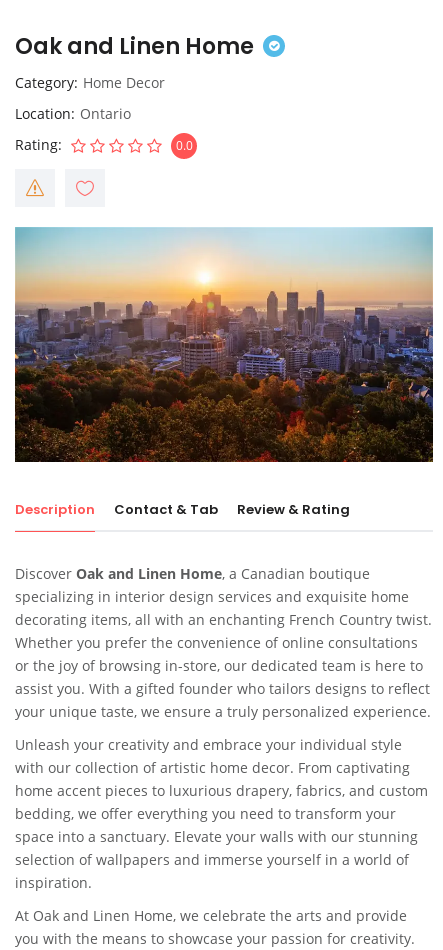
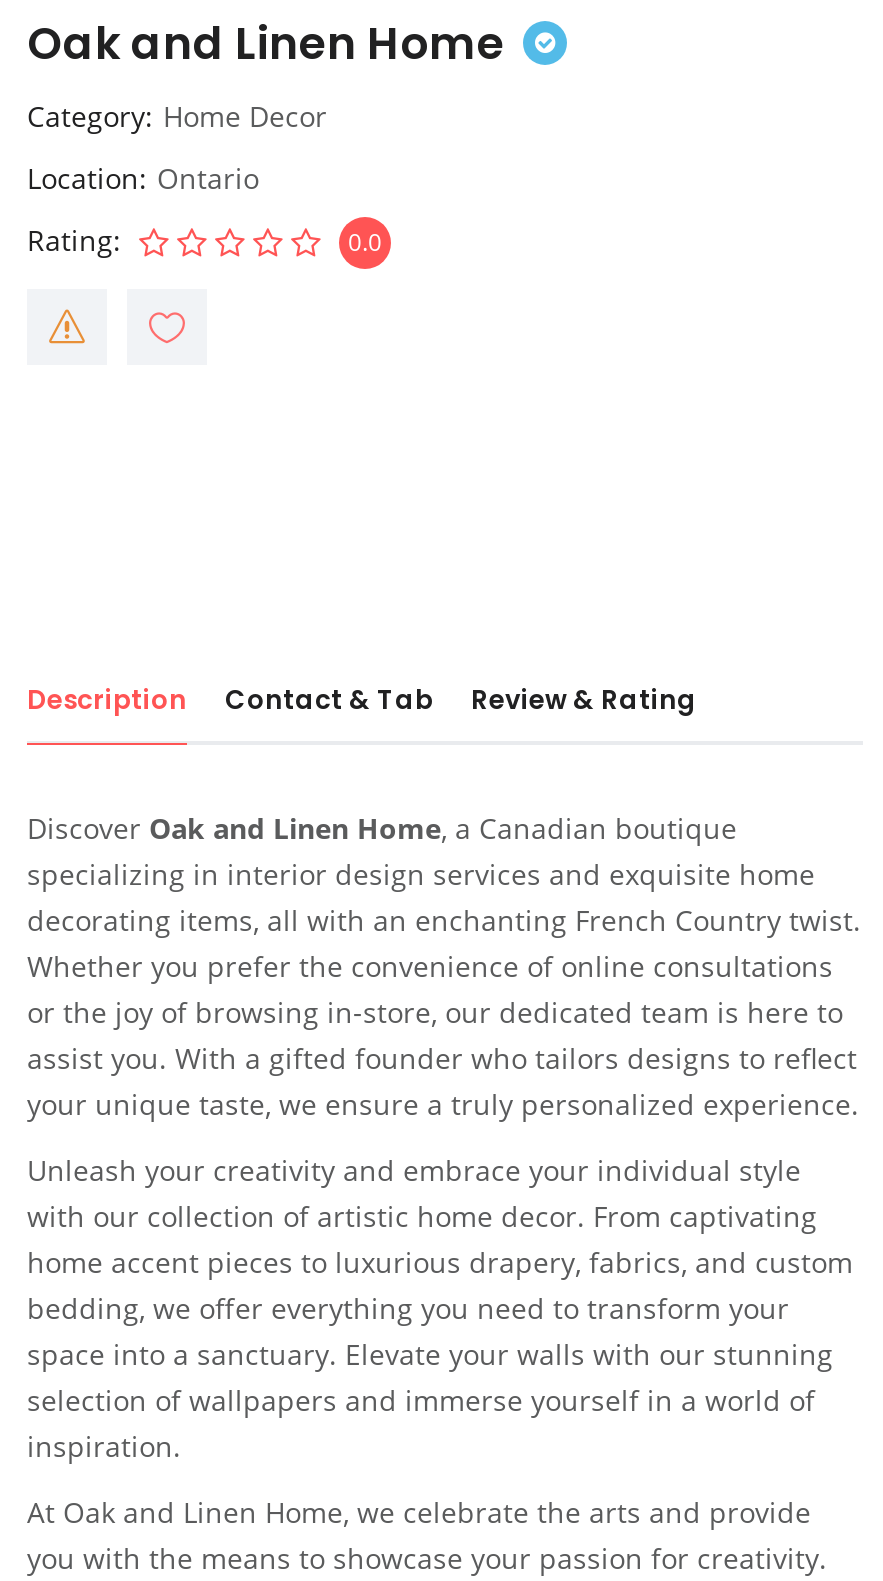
[14,226,434,463] [image] -> none

